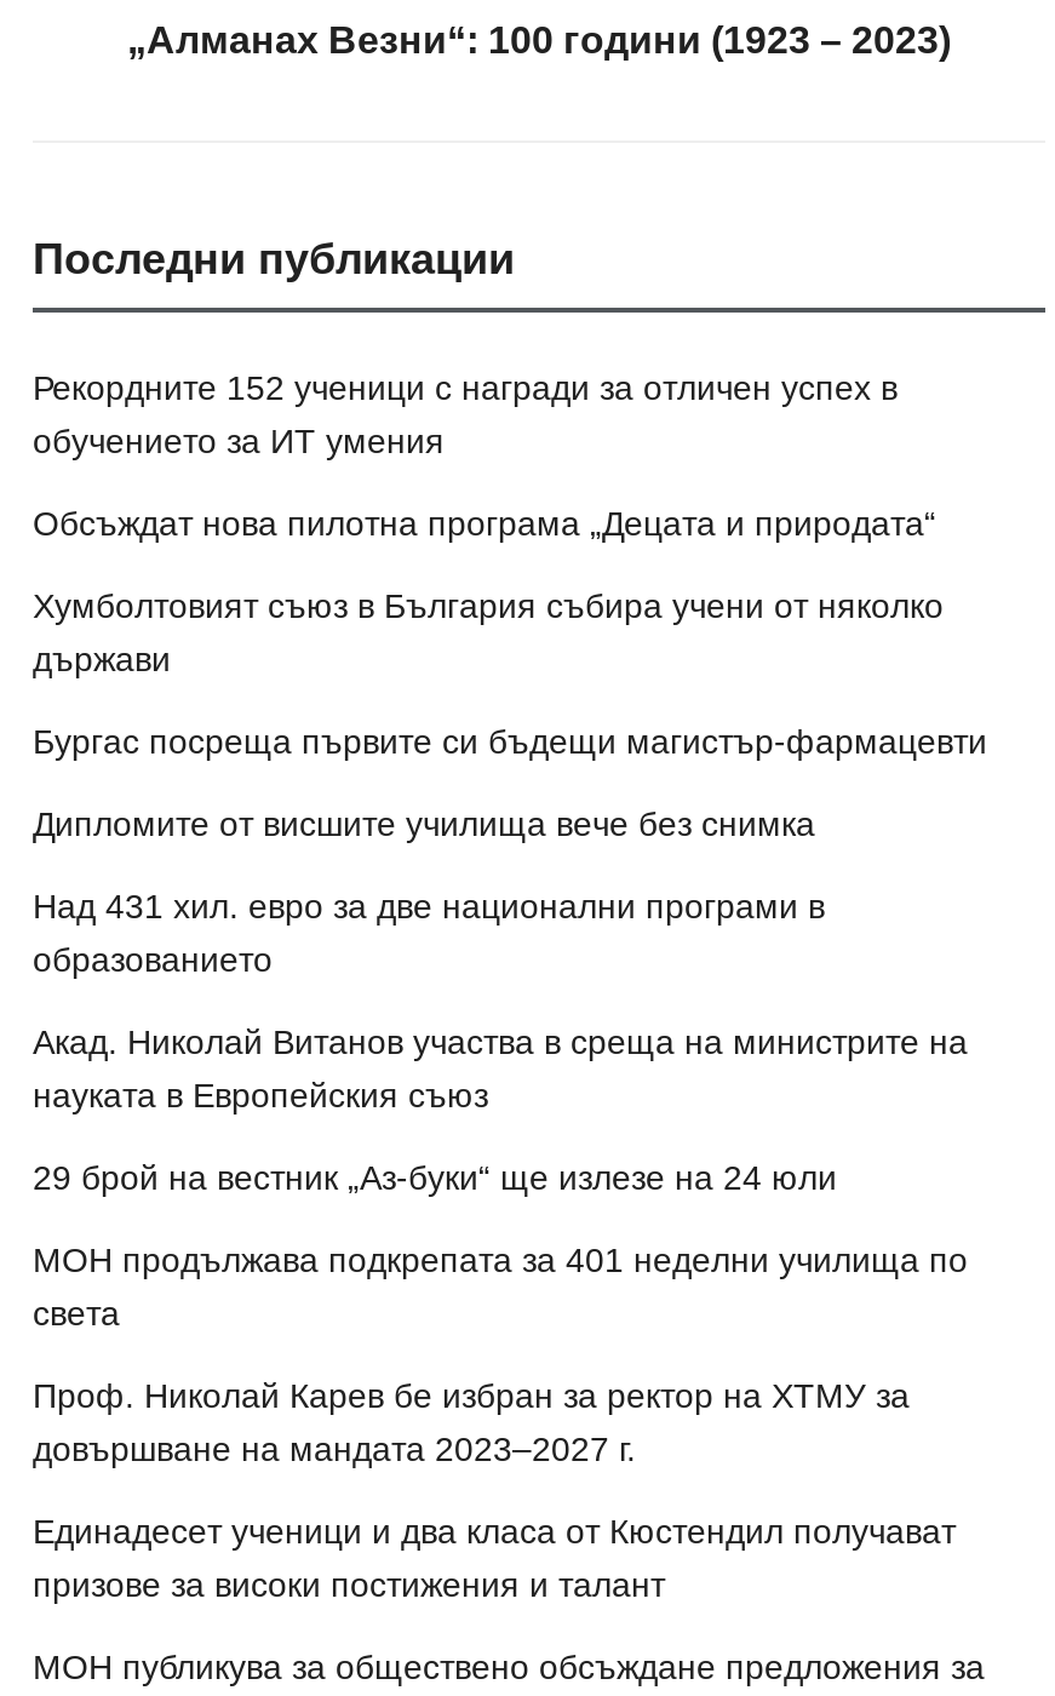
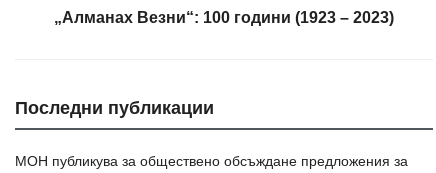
[33,368,987,1604] Рекордните 152 ученици с награди за отличен успех в | обучението за ИТ умения | Обсъждат нова пилотна програма „Децата и природата“ | Хумболтовият съюз в България събира учени от няколко | държави | Бургас посреща първите си бъдещи магистър-фармацевти | Дипломите от висшите училища вече без снимка | Над 431 хил. евро за две национални програми в | образованието | Акад. Николай Витанов участва в среща на министрите на | науката в Европейския съюз | 29 брой на вестник „Аз-буки“ ще излезе на 24 юли | МОН продължава подкрепата за 401 неделни училища по | света | Проф. Николай Карев бе избран за ректор на ХТМУ за | довършване на мандата 2023–2027 г. | Единадесет ученици и два класа от Кюстендил получават | призове за високи постижения и талант -> none

